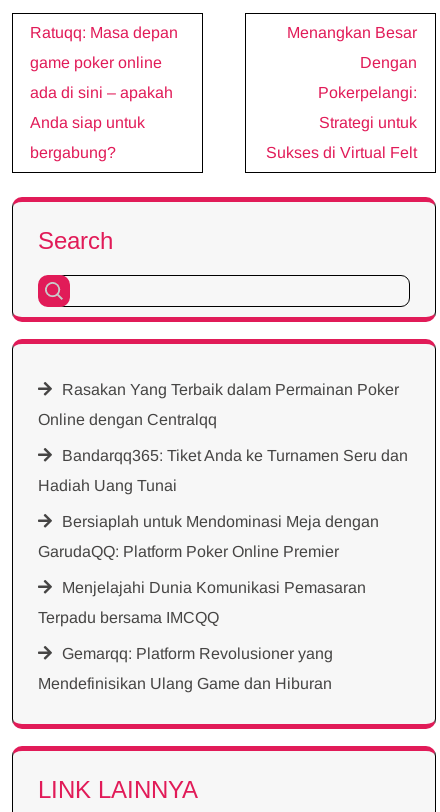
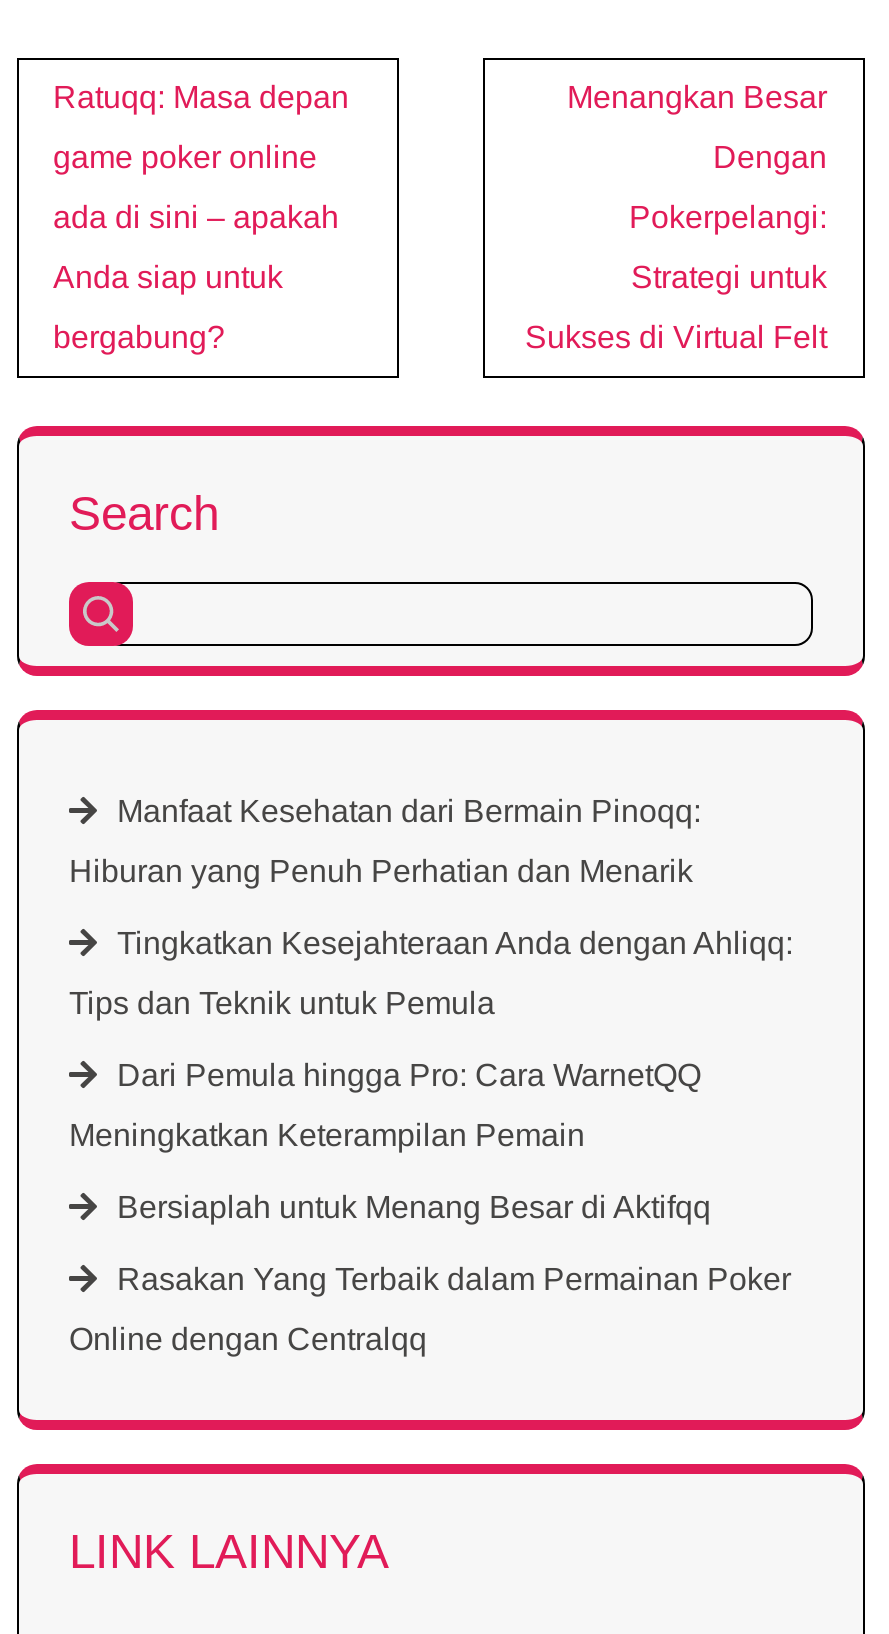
none -> [69,794,793,1224] Manfaat Kesehatan dari Bermain Pinoqq: | Hiburan yang Penuh Perhatian dan Menarik | Tingkatkan Kesejahteraan Anda dengan Ahliqq: | Tips dan Teknik untuk Pemula | Dari Pemula hingga Pro: Cara WarnetQQ | Meningkatkan Keterampilan Pemain | Bersiaplah untuk Menang Besar di Aktifqq
moved [38,381,399,428] -> [69,1262,791,1356]: Rasakan Yang Terbaik dalam Permainan Poker | Online dengan Centralqq
[38,447,408,692] Bandarqq365: Tiket Anda ke Turnamen Seru dan | Hadiah Uang Tunai | Bersiaplah untuk Mendominasi Meja dengan | GarudaQQ: Platform Poker Online Premier | Menjelajahi Dunia Komunikasi Pemasaran | Terpadu bersama IMCQQ | Gemarqq: Platform Revolusioner yang | Mendefinisikan Ulang Game dan Hiburan -> none

